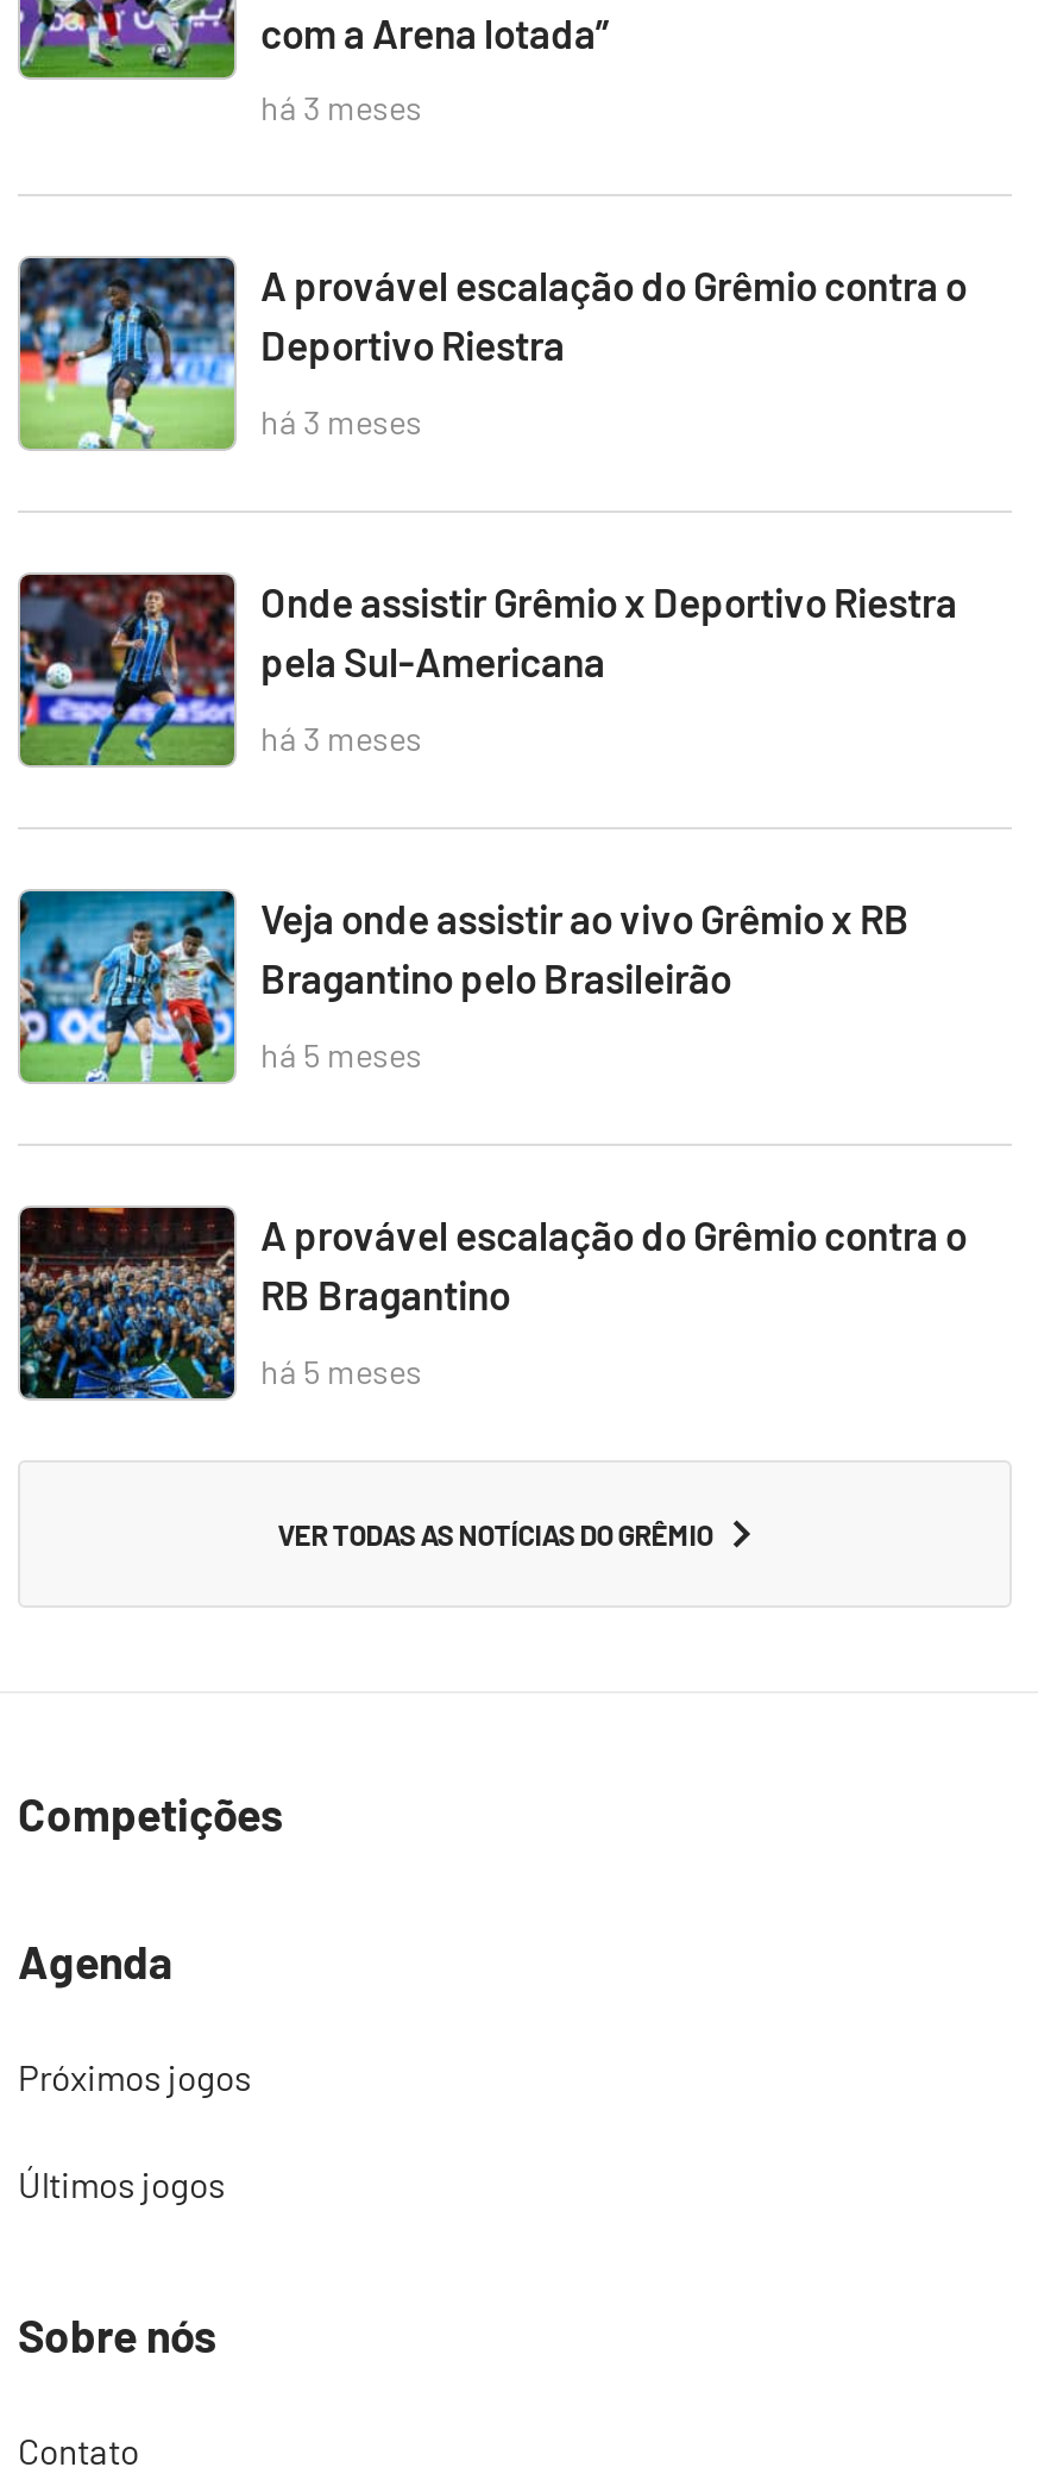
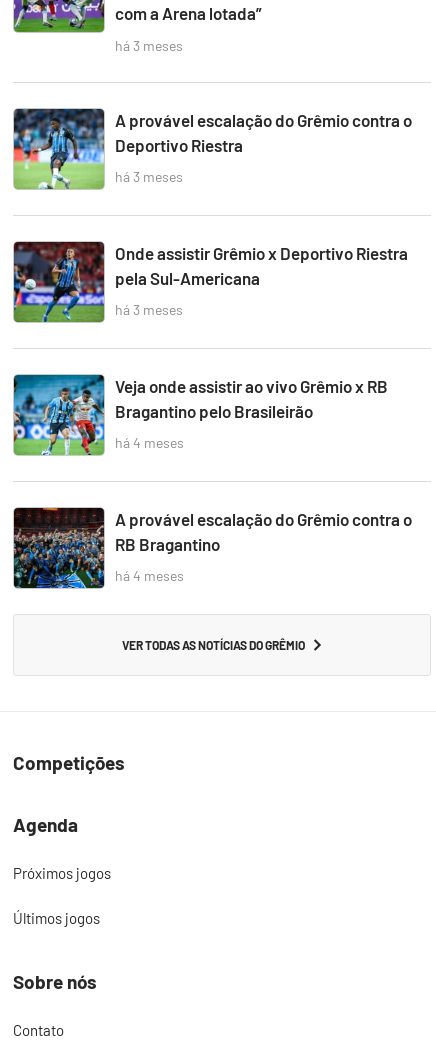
[260,1034,422,1075] há 5 meses -> [115,434,184,451] há 4 meses
[260,1351,422,1391] há 5 meses -> [115,567,184,584] há 4 meses

